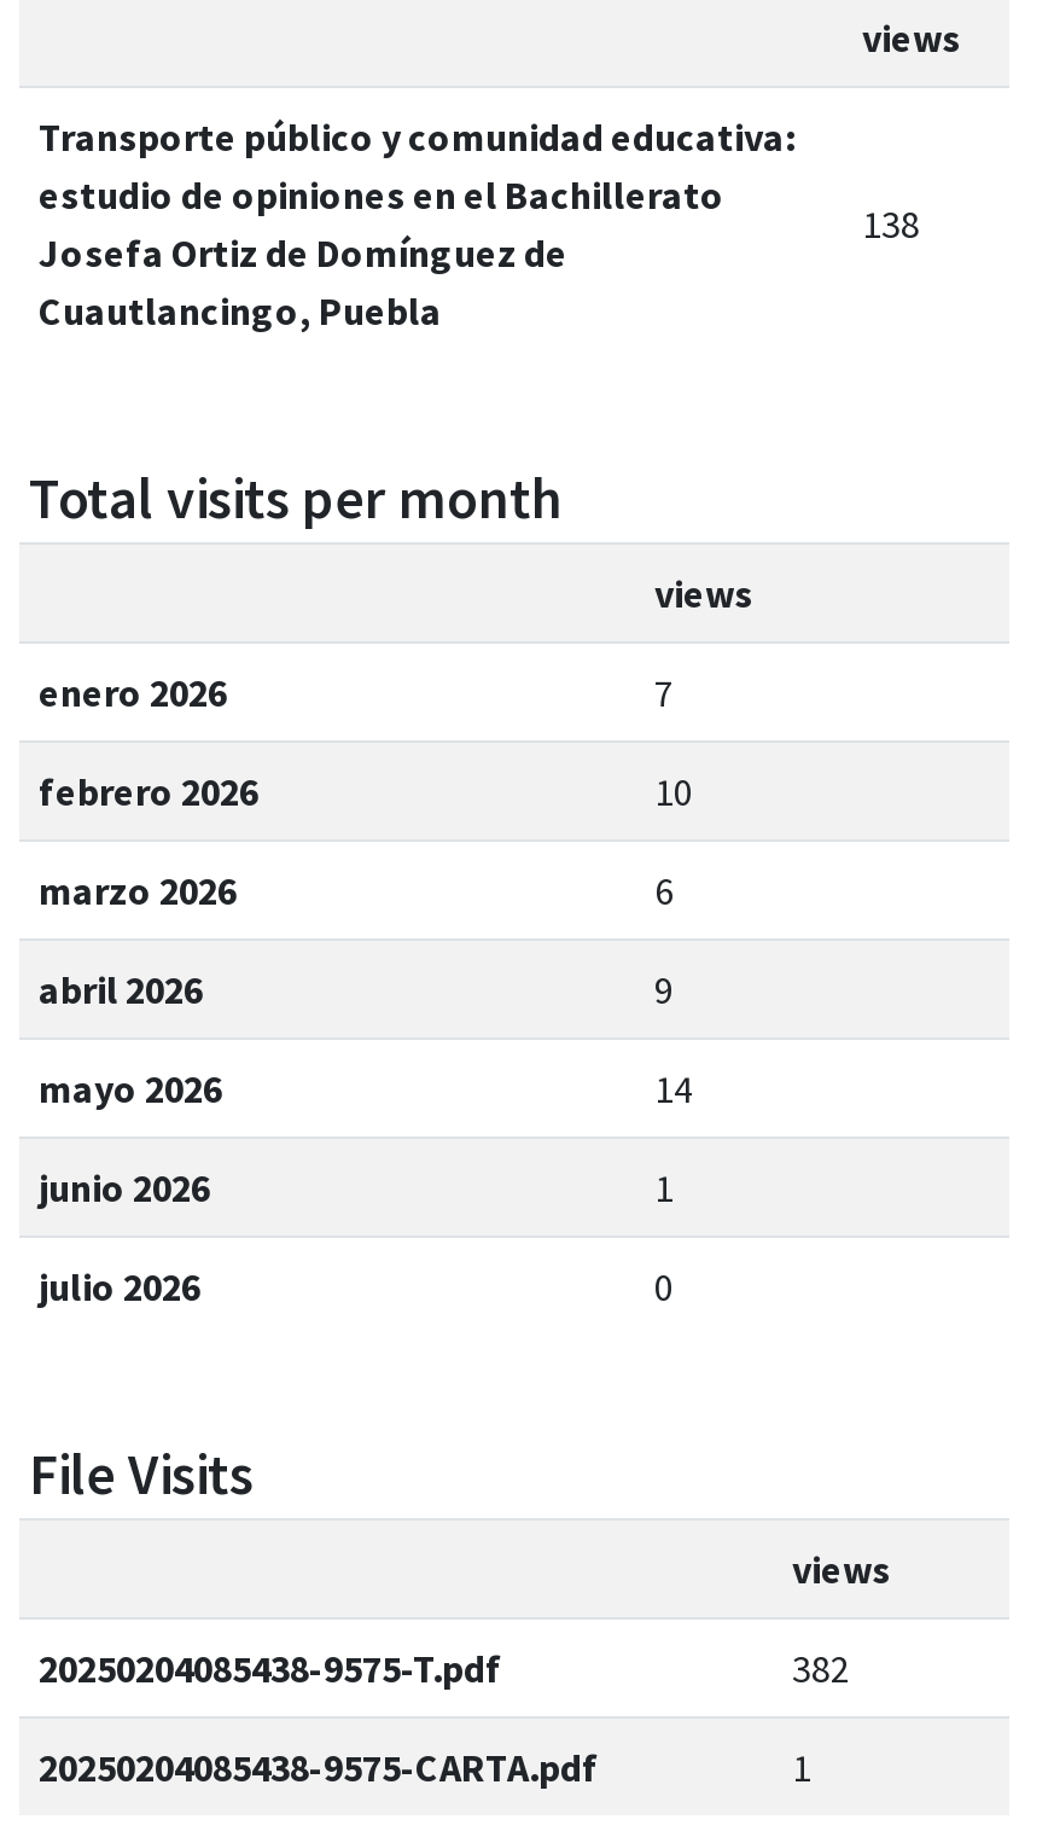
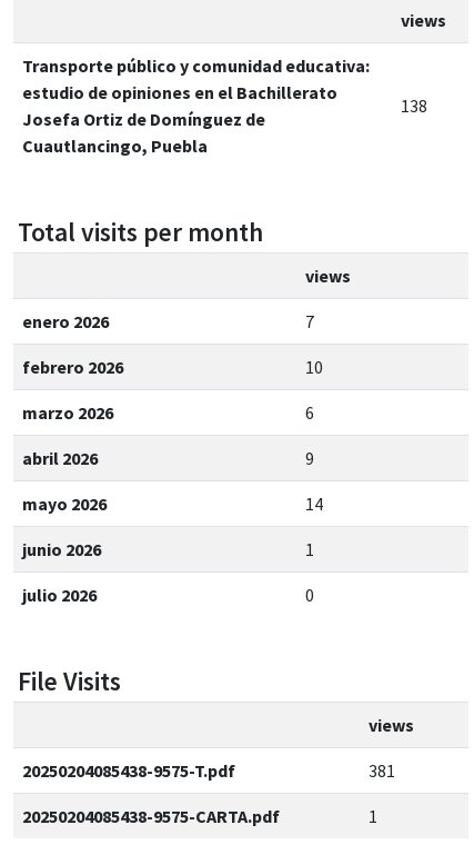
[792,1644,850,1692] 382 -> [369,759,395,782] 381

